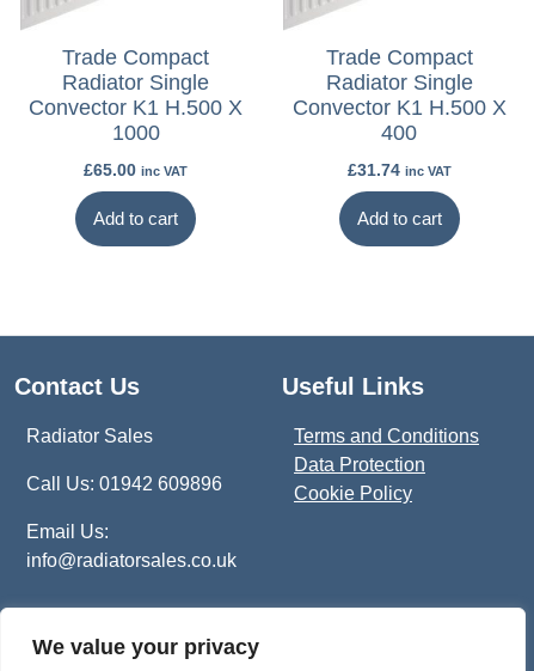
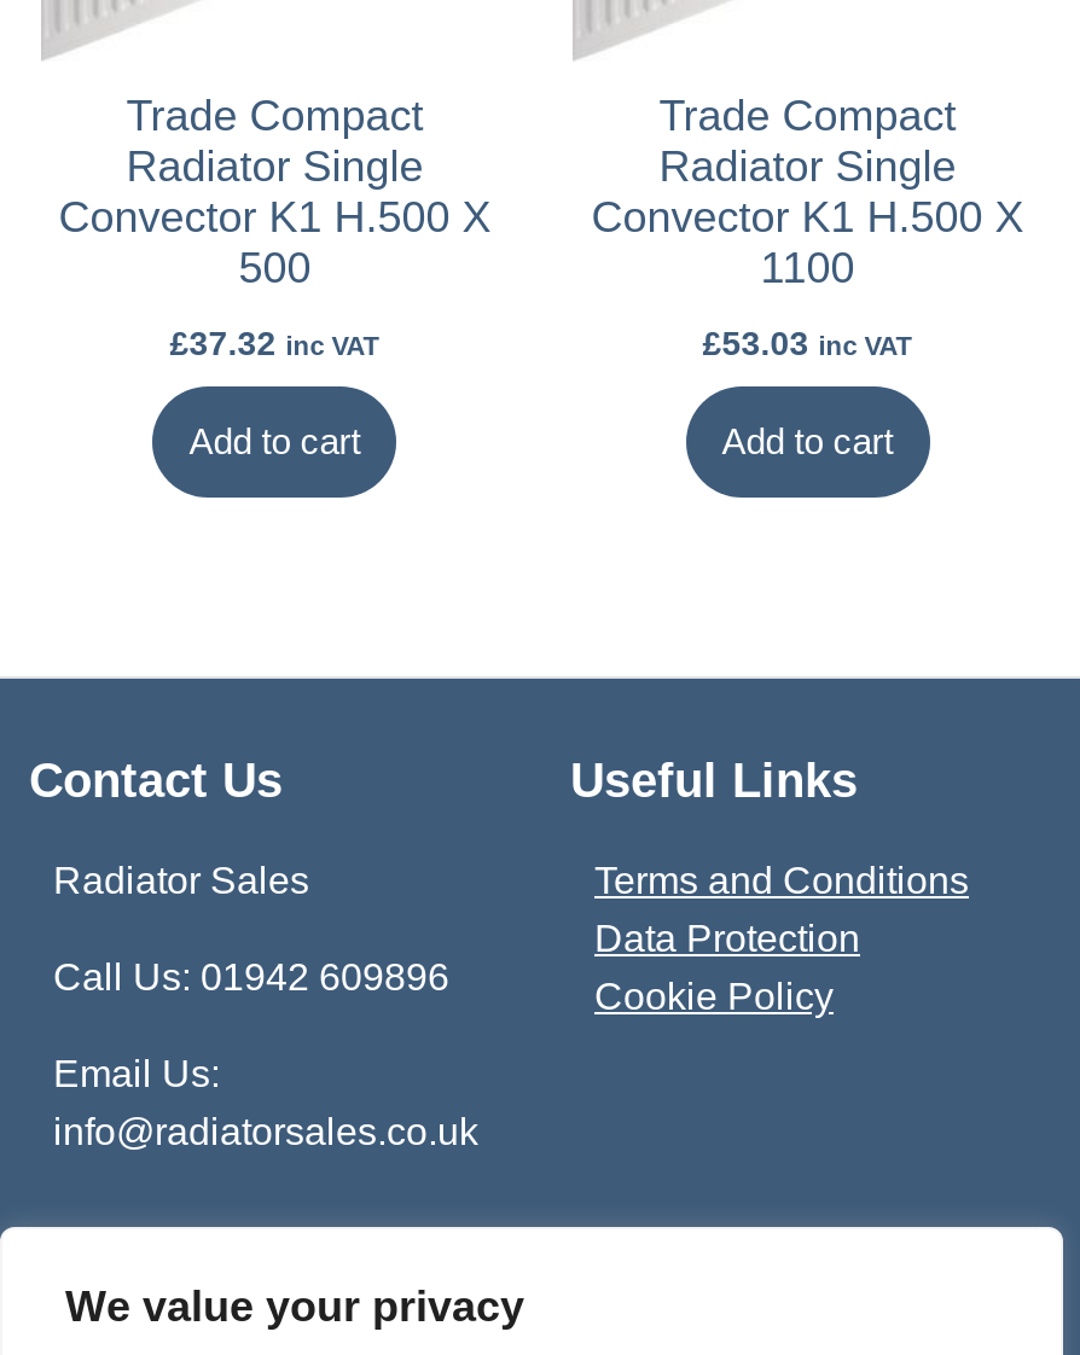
[112,121,160,145] 1000 -> [239,244,311,292] 500
[381,121,417,145] 400 -> [760,244,855,292] 1100
[84,160,188,180] £65.00 inc VAT -> [170,324,380,363] £37.32 inc VAT
[347,160,451,180] £31.74 inc VAT -> [702,324,913,363] £53.03 inc VAT

